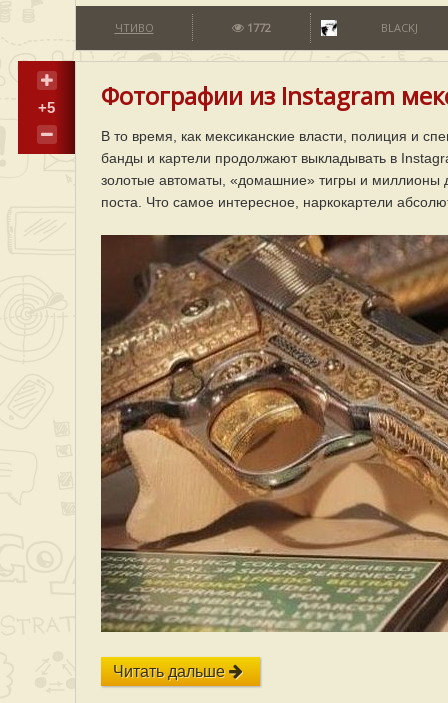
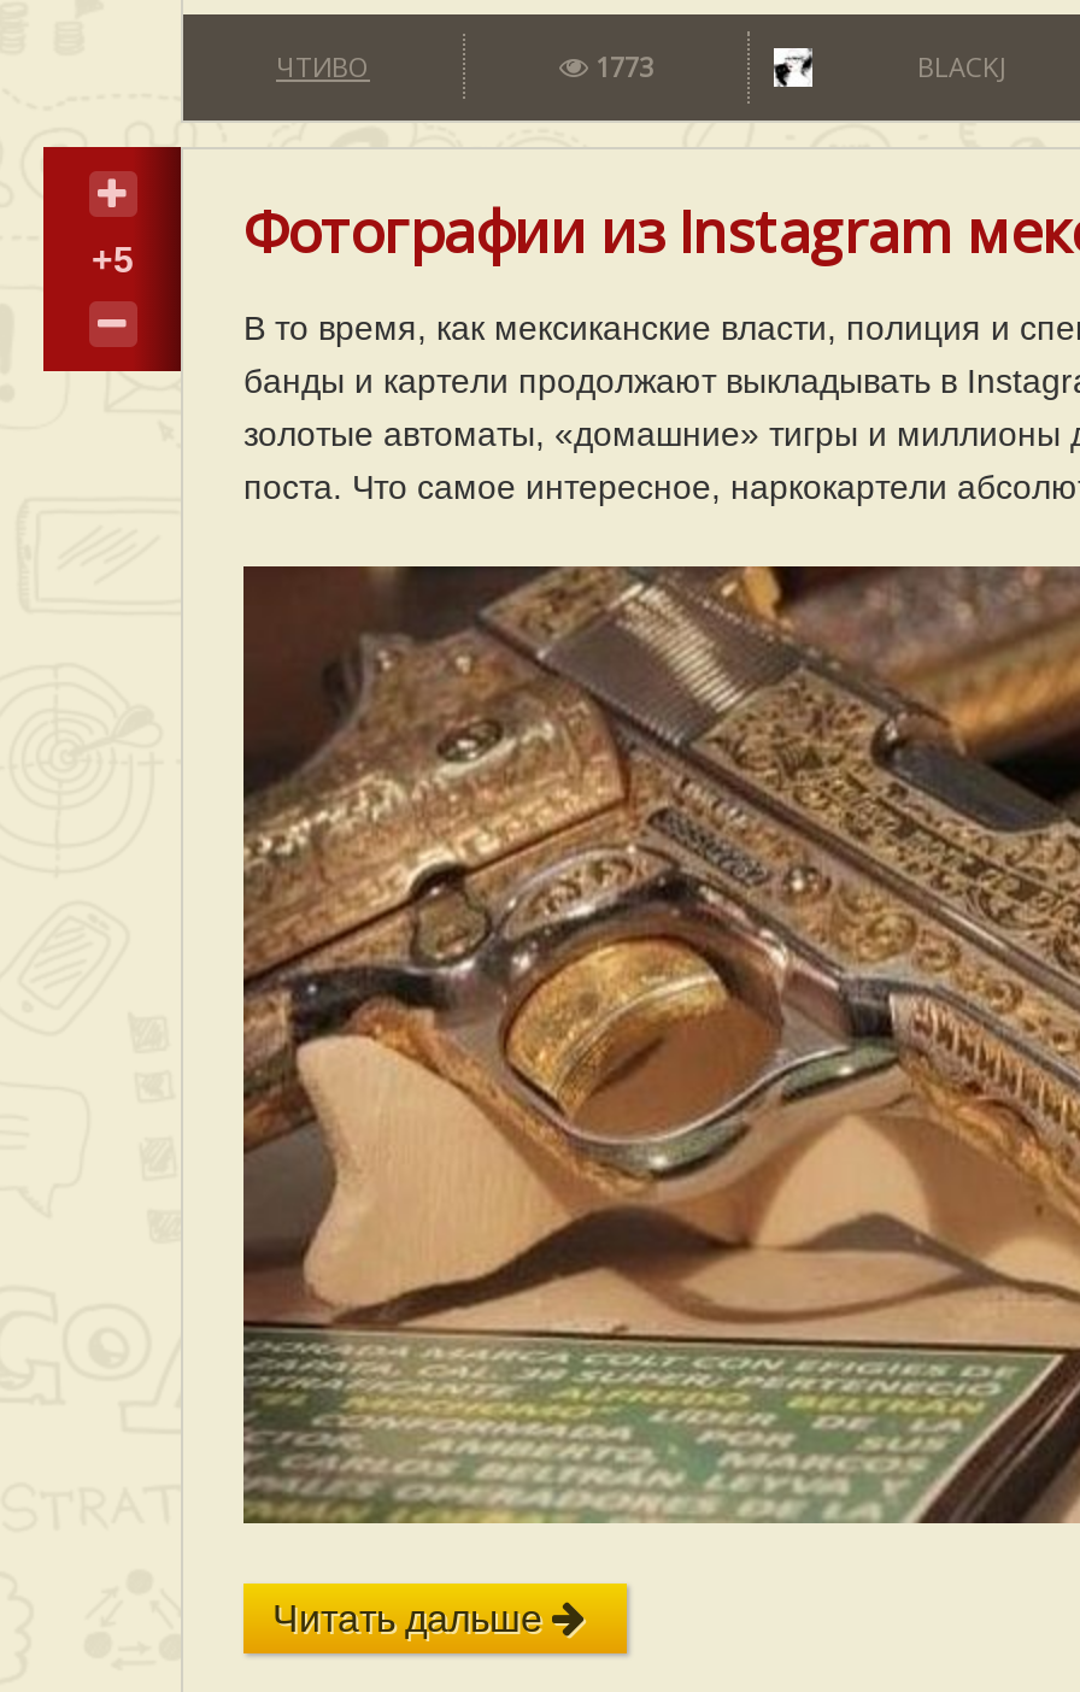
[244,20,271,35] 1772 -> [588,48,653,84] 1773

